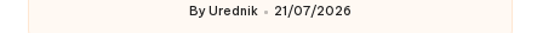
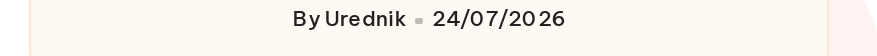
[189,4,351,19] By Urednik 21/07/2026 -> [292,7,566,33] By Urednik 24/07/2026

